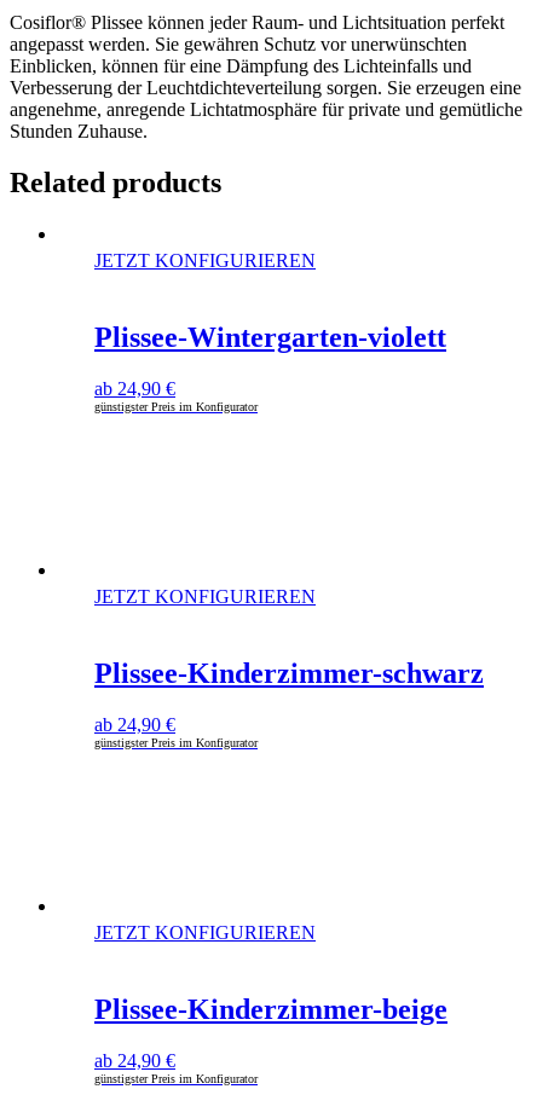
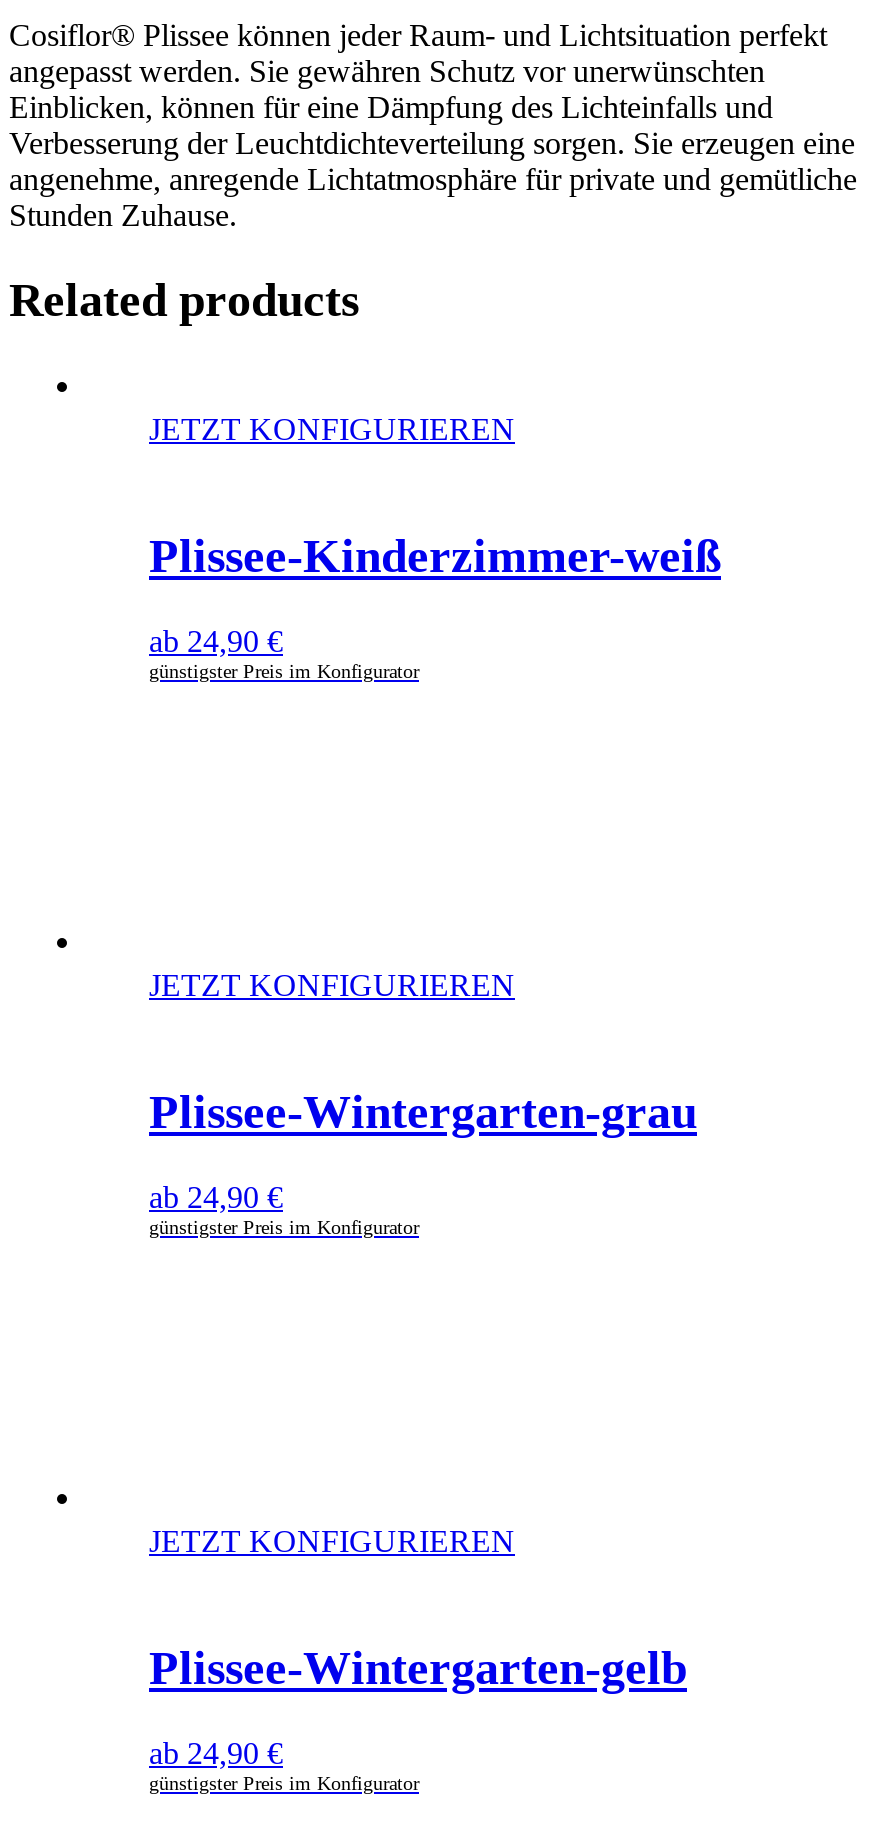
[94,321,446,352] Plissee-Wintergarten-violett -> [149,529,721,581] Plissee-Kinderzimmer-weiß
[94,657,484,688] Plissee-Kinderzimmer-schwarz -> [149,1085,697,1137] Plissee-Wintergarten-grau
[94,993,447,1024] Plissee-Kinderzimmer-beige -> [149,1641,687,1693] Plissee-Wintergarten-gelb

